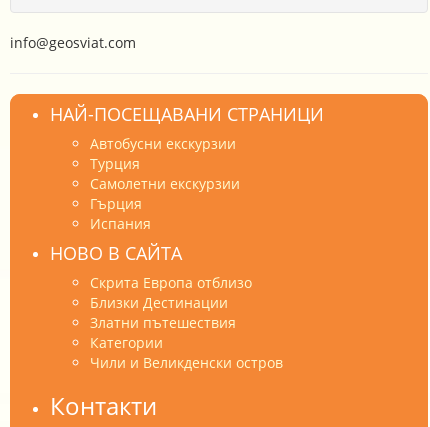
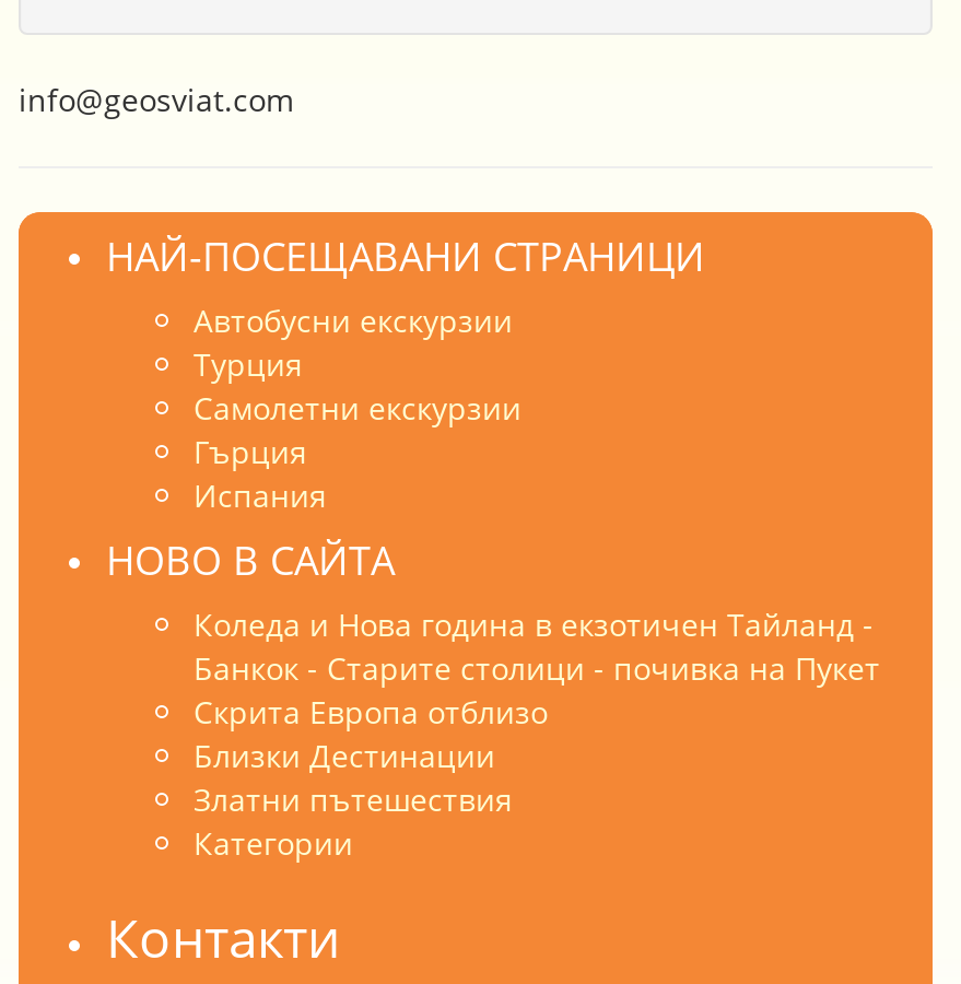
none -> [194,604,880,689] Коледа и Нова година в екзотичен Тайланд - | Банкок - Старите столици - почивка на Пукет
moved [90,273,252,352] -> [194,691,548,864]: Скрита Европа отблизо | Близки Дестинации | Златни пътешествия | Категории
[90,353,283,372] Чили и Великденски остров -> none

